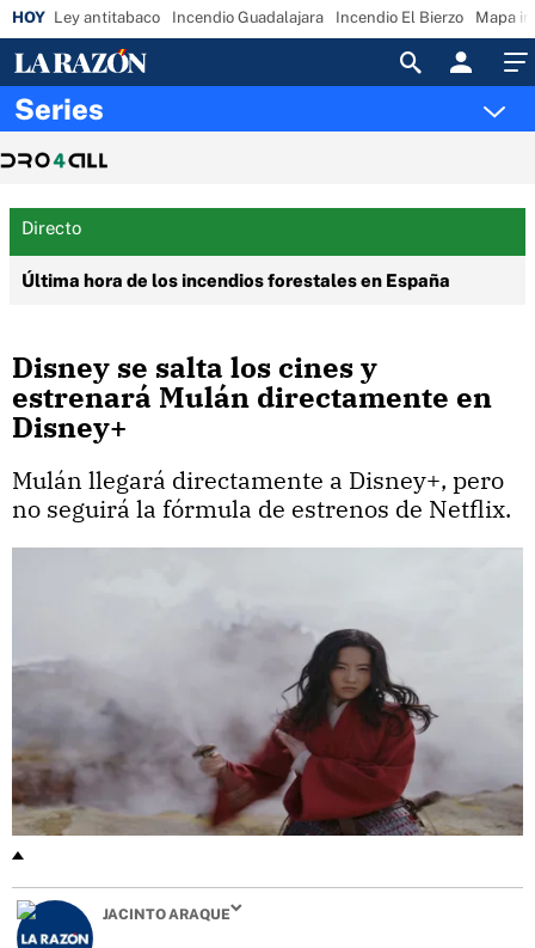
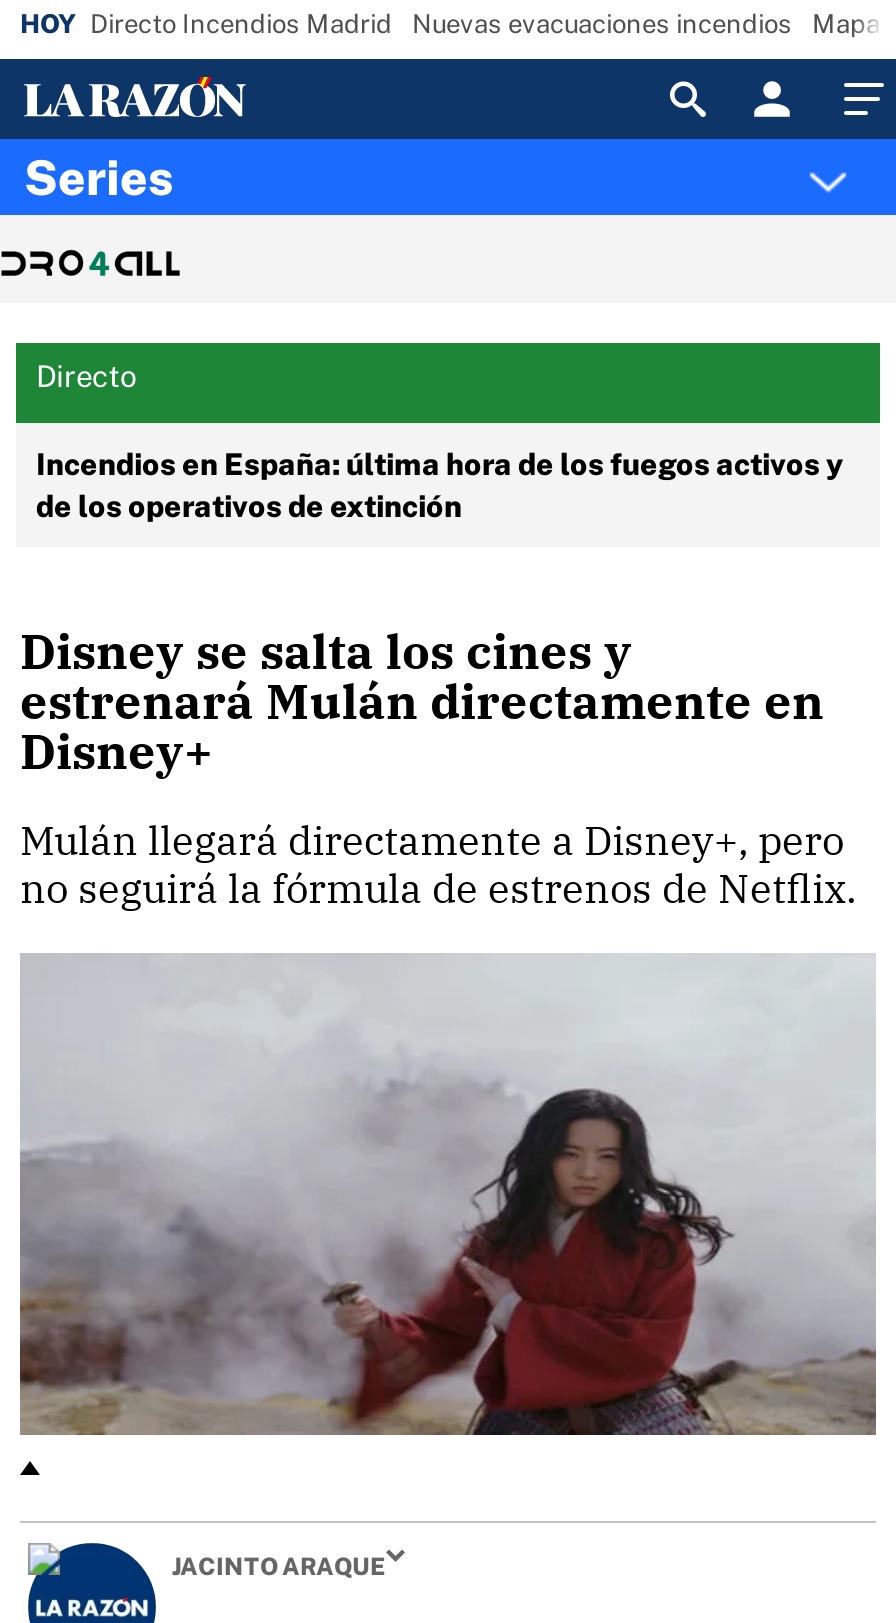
[54,8,463,26] Ley antitabaco | Incendio Guadalajara | Incendio El Bierzo -> [90,9,792,39] Directo Incendios Madrid | Nuevas evacuaciones incendios
[21,270,450,290] Última hora de los incendios forestales en España -> [36,447,844,523] Incendios en España: última hora de los fuegos activos y | de los operativos de extinción

